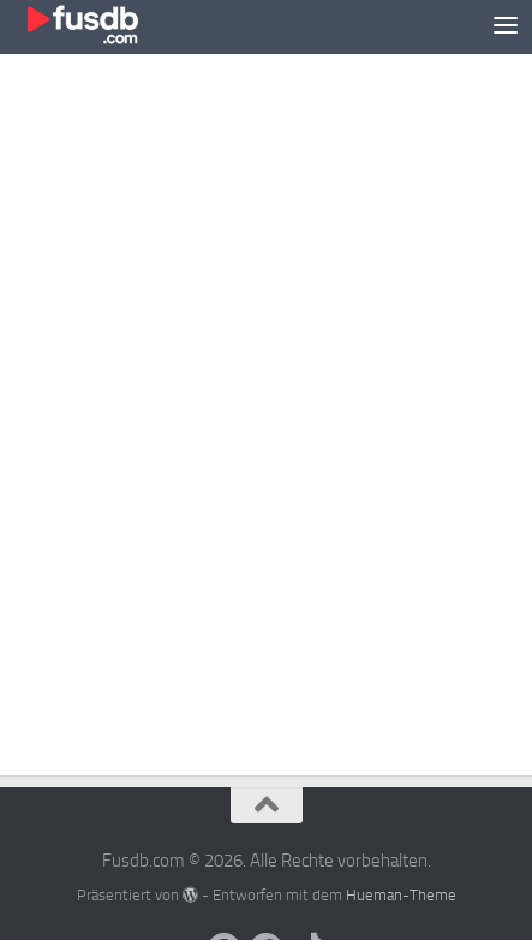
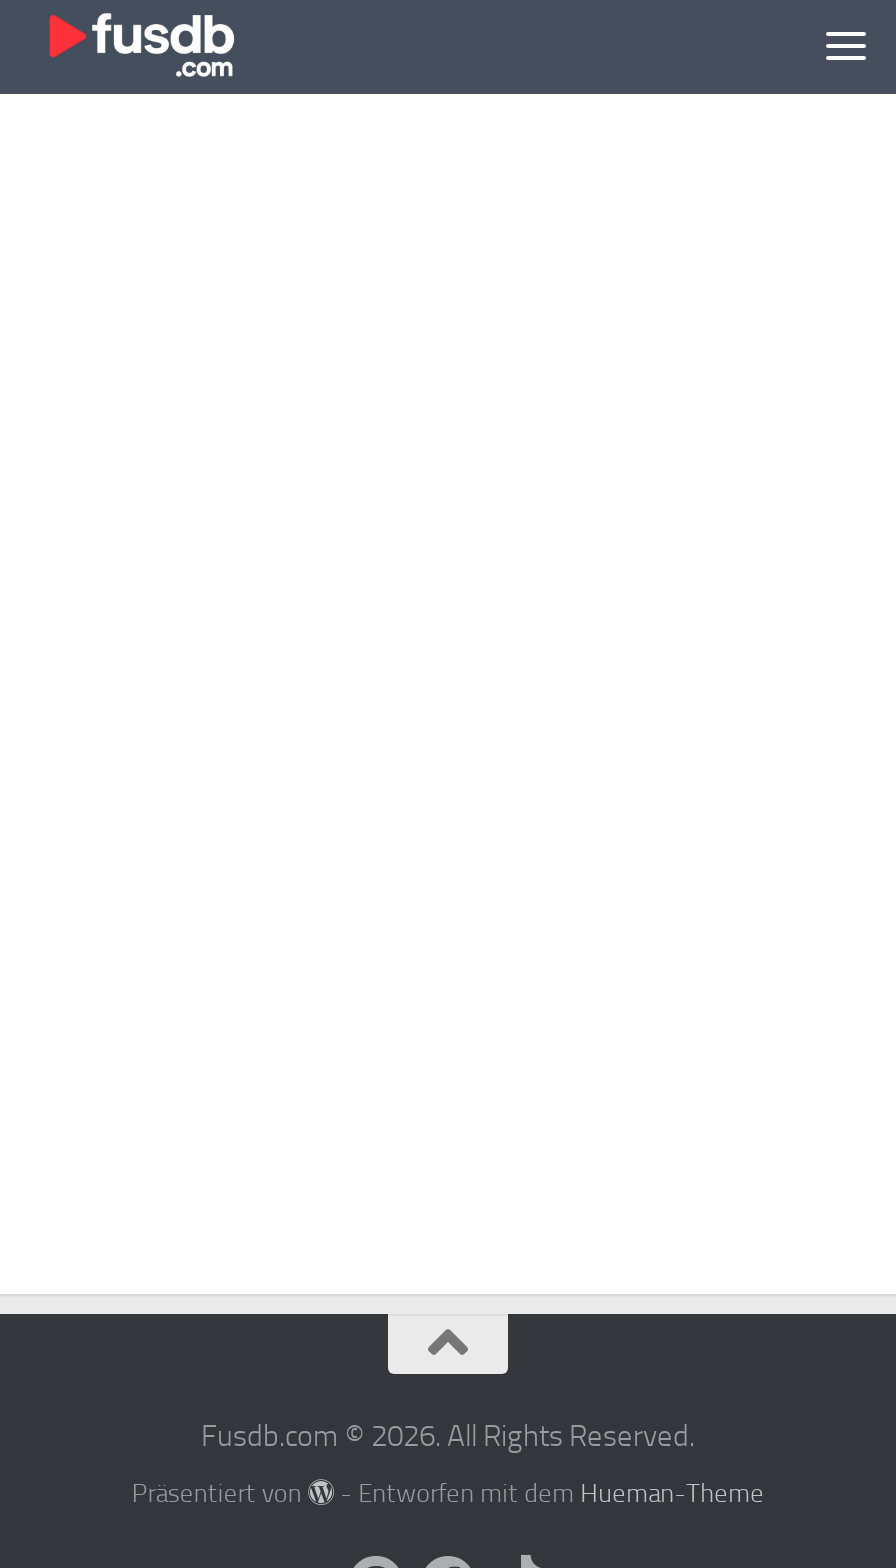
[102,850,431,871] Fusdb.com © 2026. Alle Rechte vorbehalten. -> [201,1418,695,1454] Fusdb.com © 2026. All Rights Reserved.

